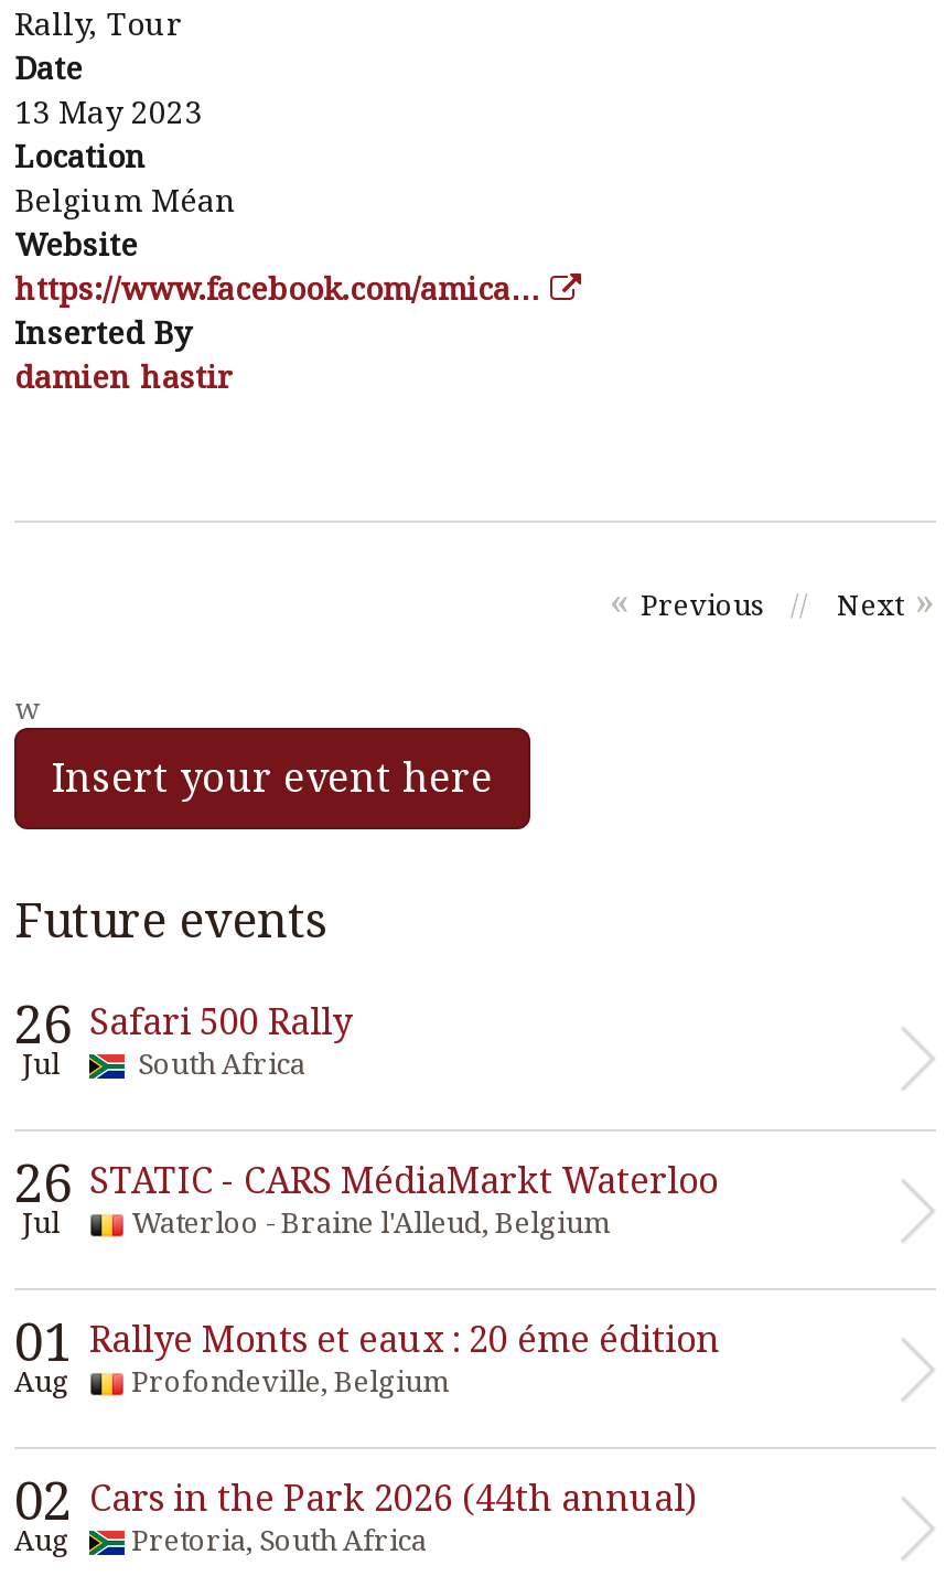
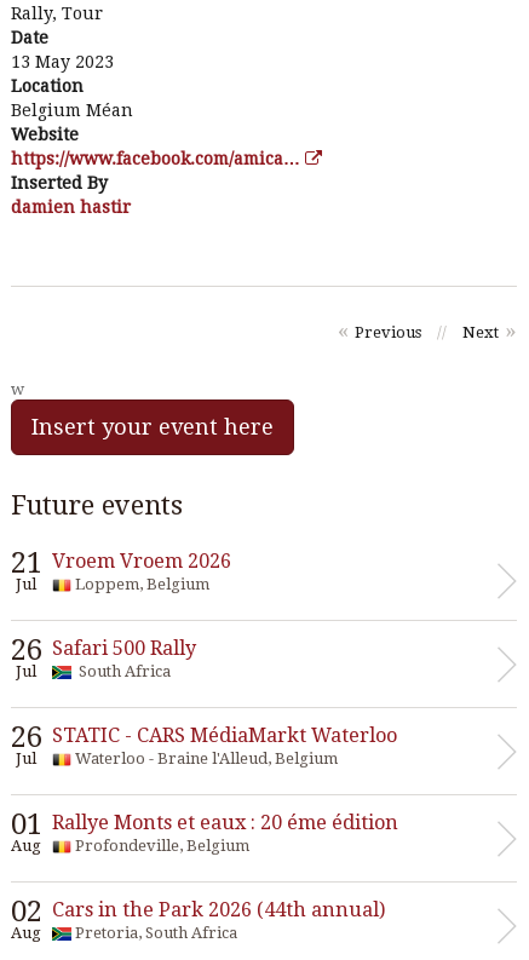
none -> [11,545,42,593] 21 | Jul
none -> [52,549,231,593] Vroem Vroem 2026 | Loppem, Belgium

